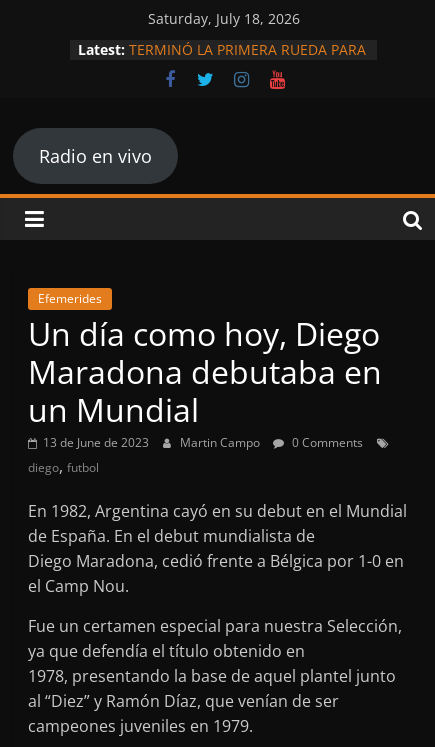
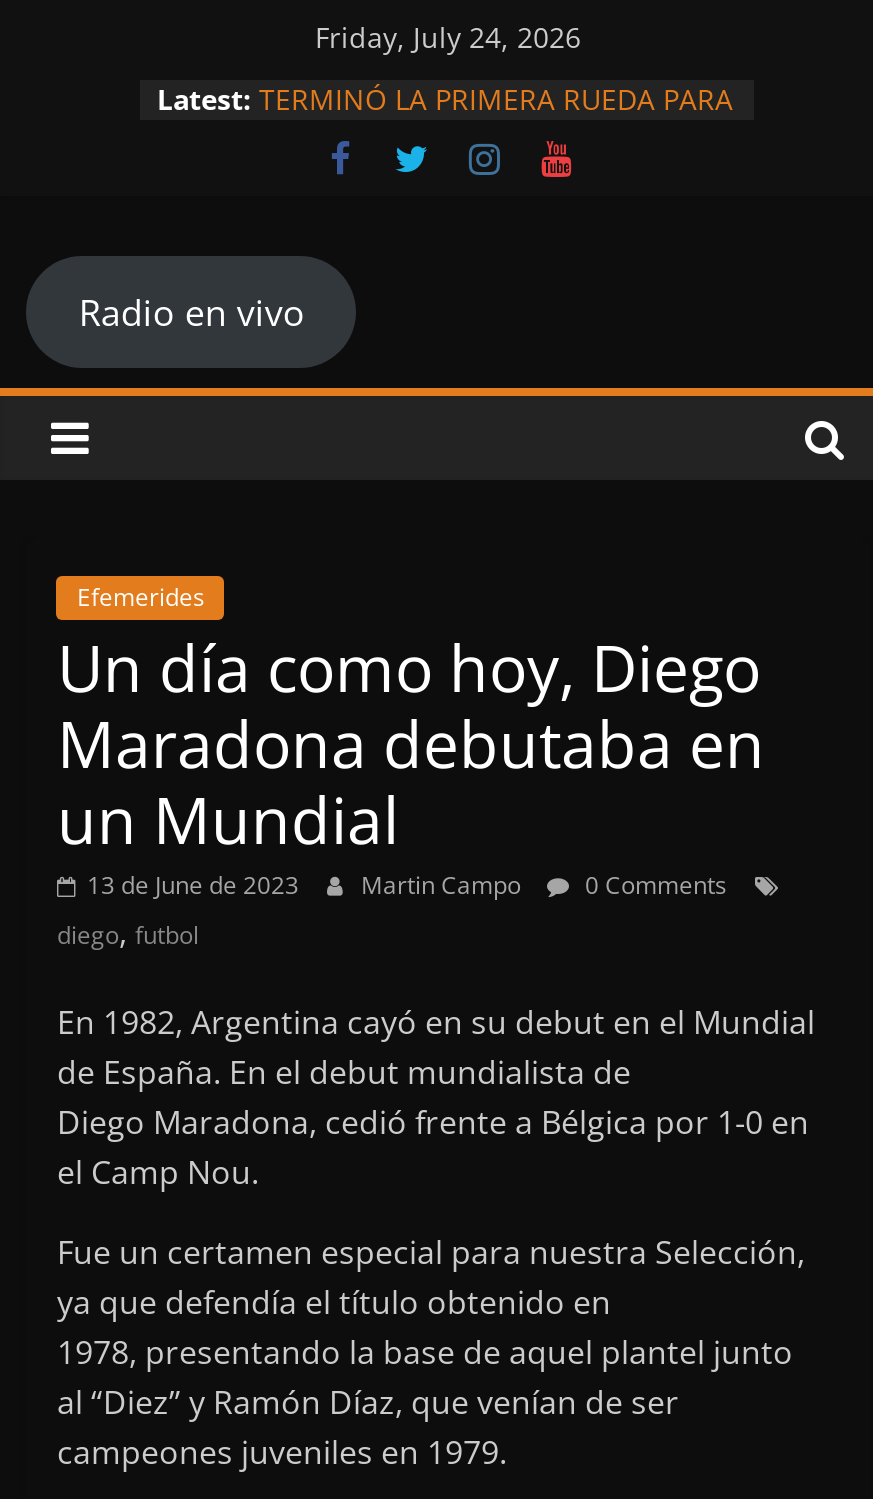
[148,9,300,28] Saturday, July 18, 2026 -> [315,18,581,56] Friday, July 24, 2026

